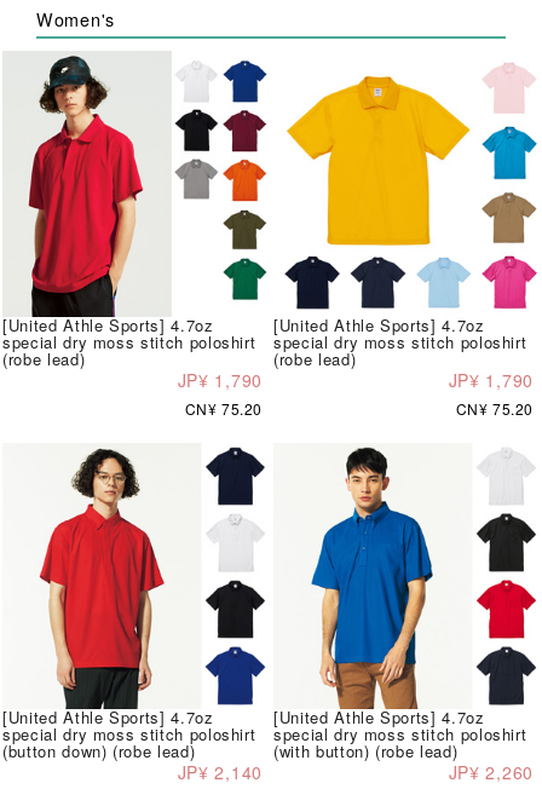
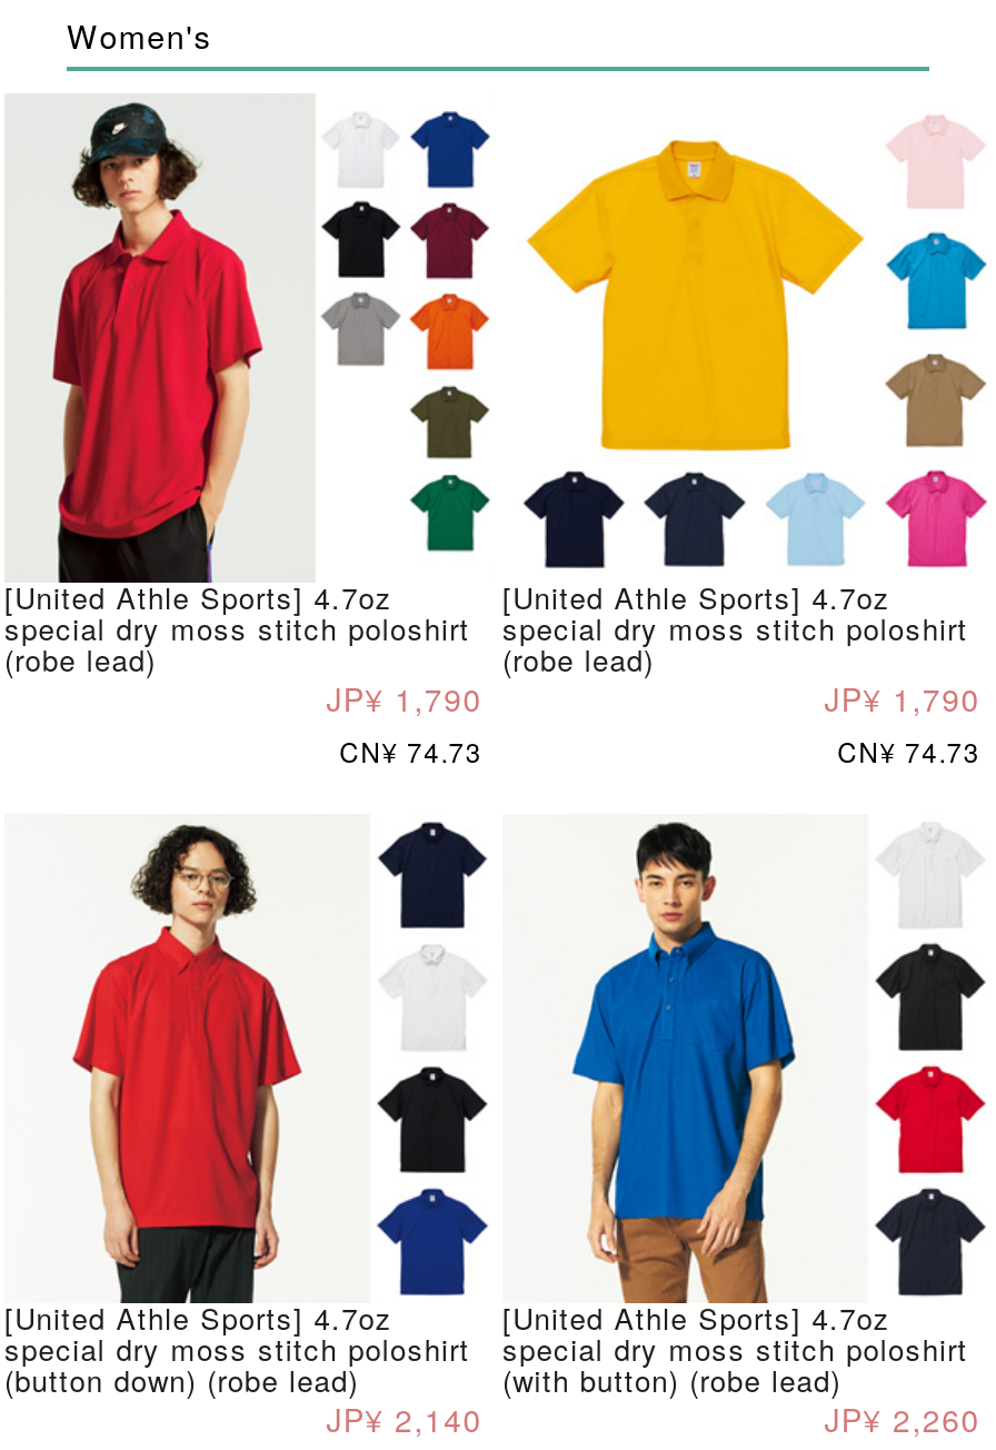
[185,399,263,419] CN¥ 75.20 -> [339,733,482,770] CN¥ 74.73
[456,399,534,419] CN¥ 75.20 -> [837,733,980,770] CN¥ 74.73

